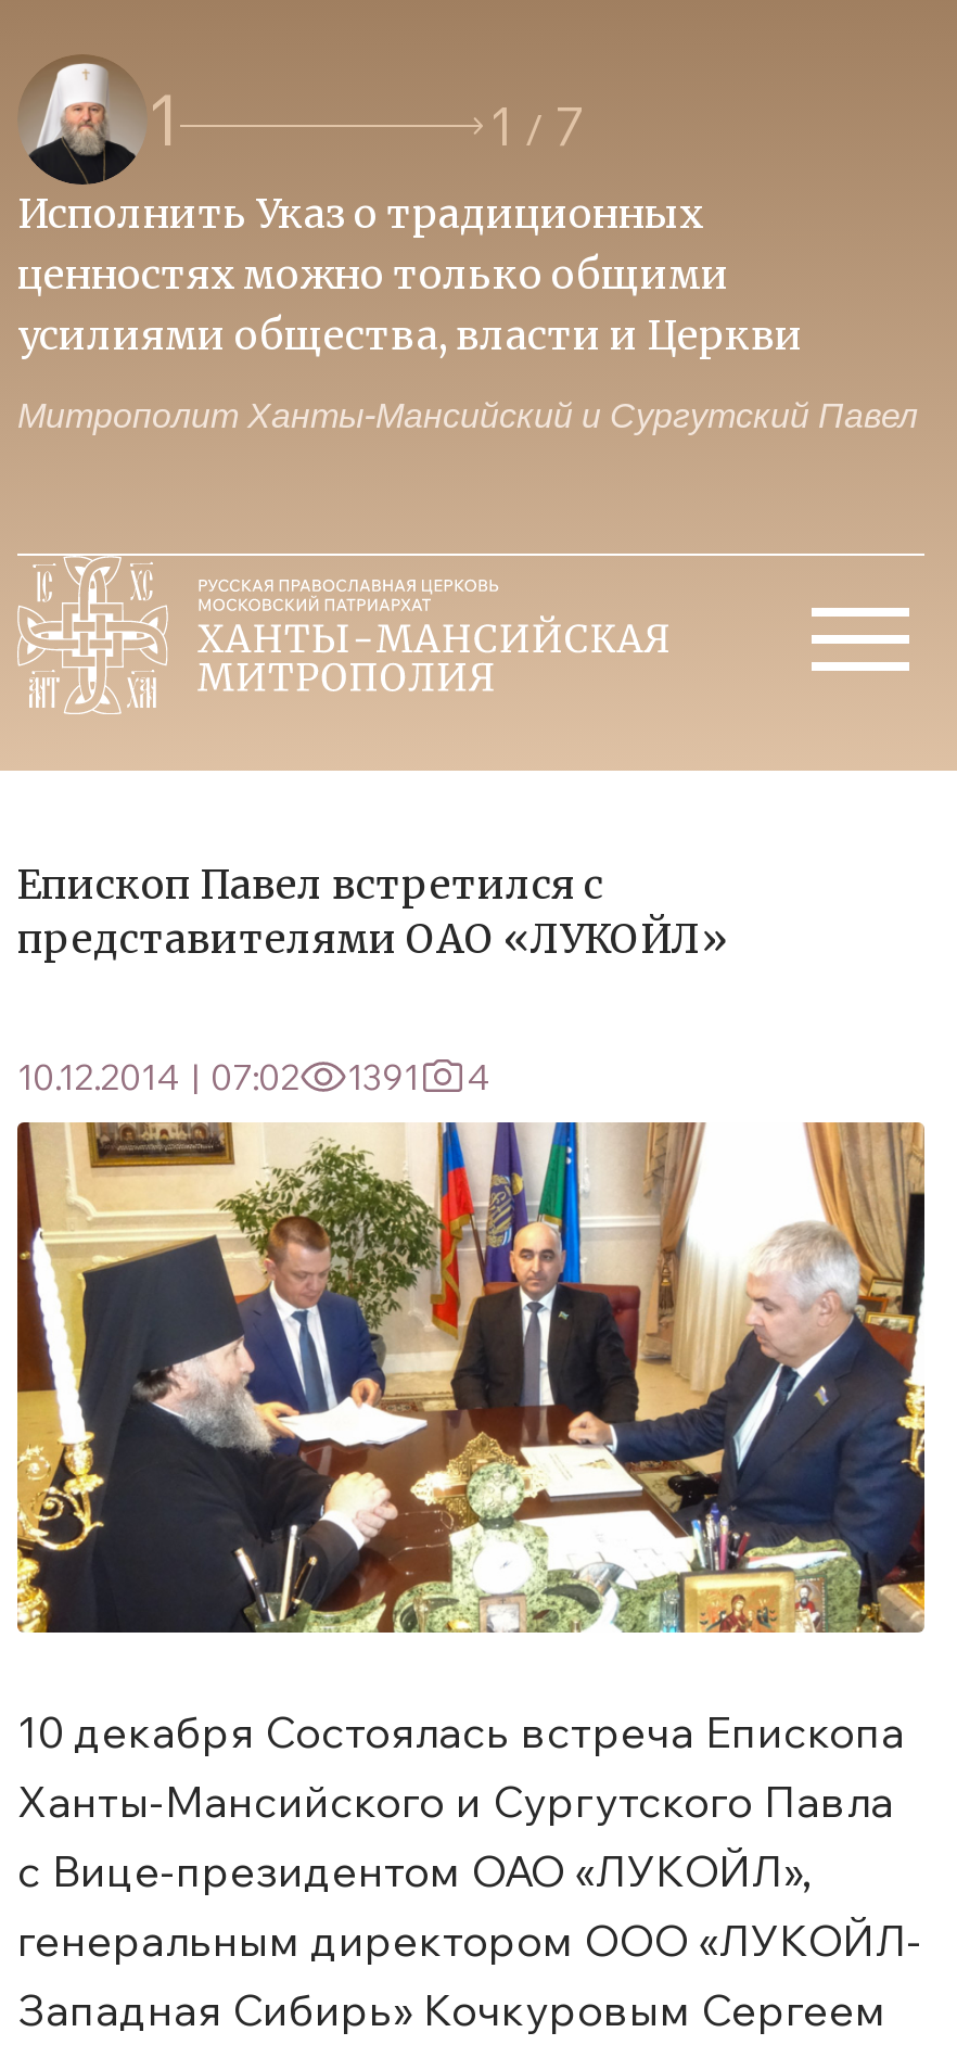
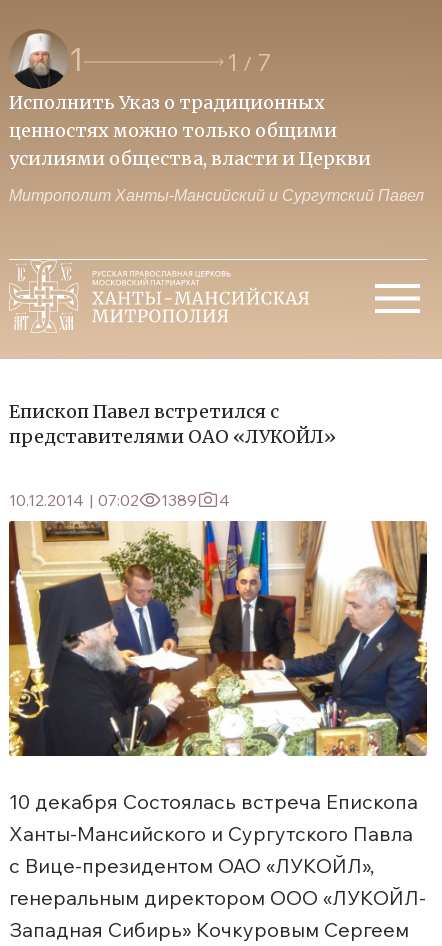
[347,1055,419,1098] 1391 -> [161,490,197,510] 1389

